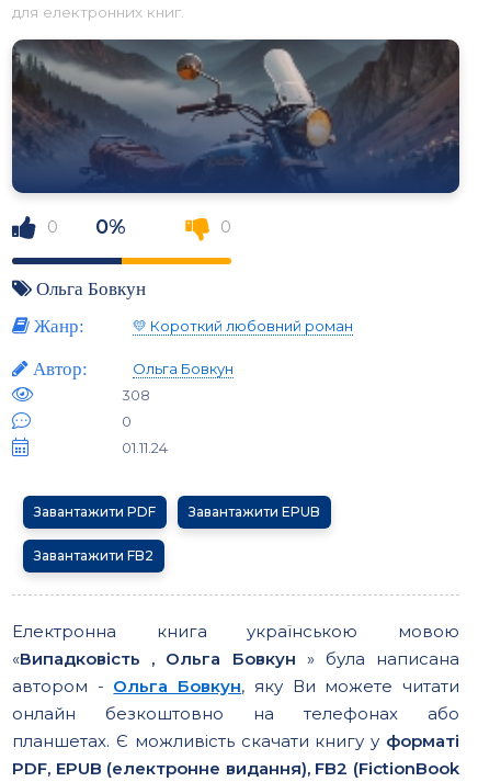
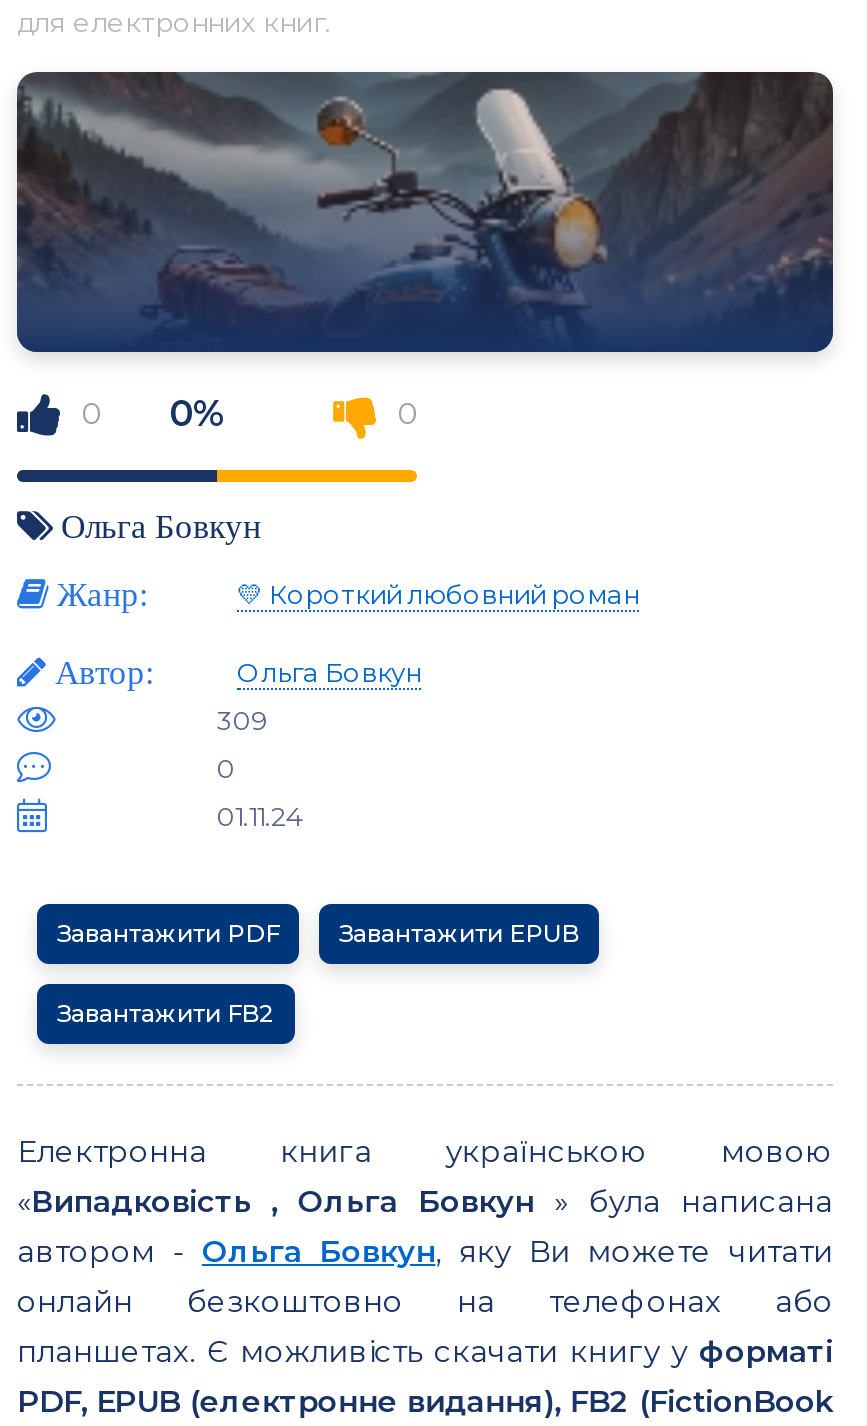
[122,386,150,404] 308 -> [217,704,267,736] 309

